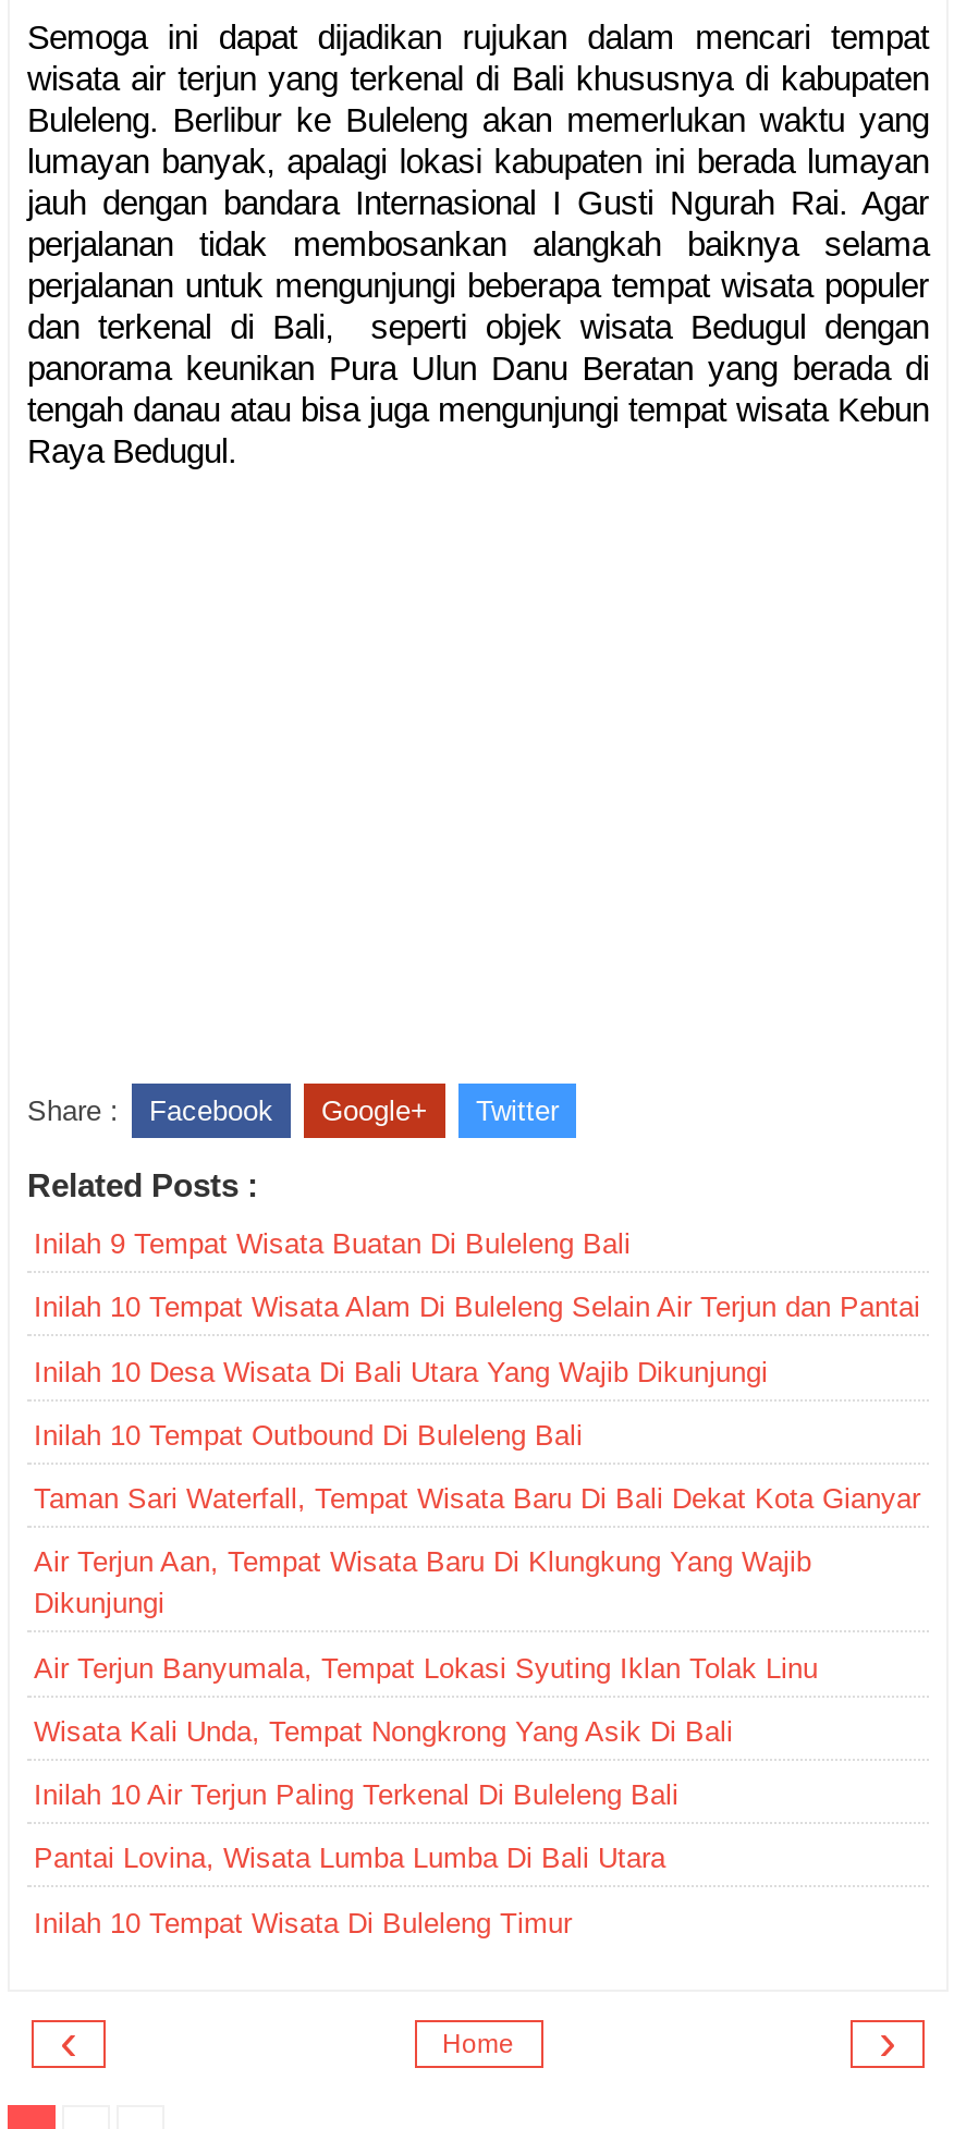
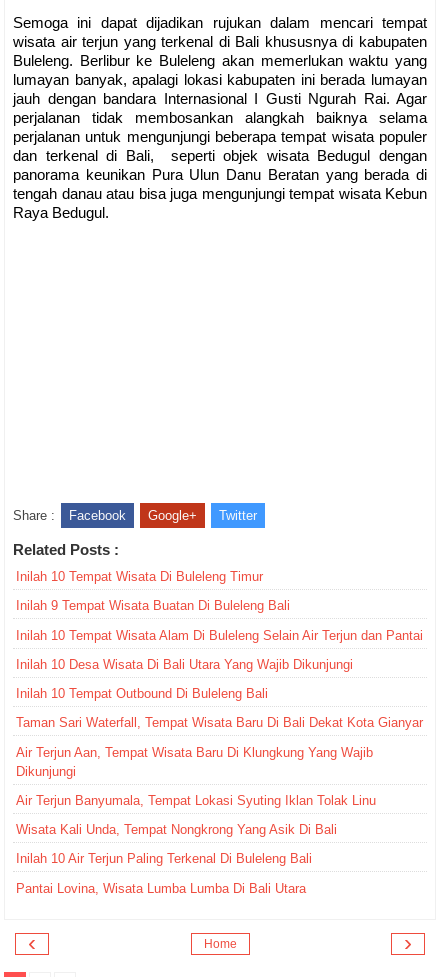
moved [34,1227,920,1875] -> [16,598,423,895]: Inilah 9 Tempat Wisata Buatan Di Buleleng Bali | Inilah 10 Tempat Wisata Alam Di Buleleng Selain Air Terjun dan Pantai | Inilah 10 Desa Wisata Di Bali Utara Yang Wajib Dikunjungi | ... | Inilah 10 Air Terjun Paling Terkenal Di Buleleng Bali | Pantai Lovina, Wisata Lumba Lumba Di Bali Utara
moved [34,1906,572,1938] -> [16,569,263,584]: Inilah 10 Tempat Wisata Di Buleleng Timur

